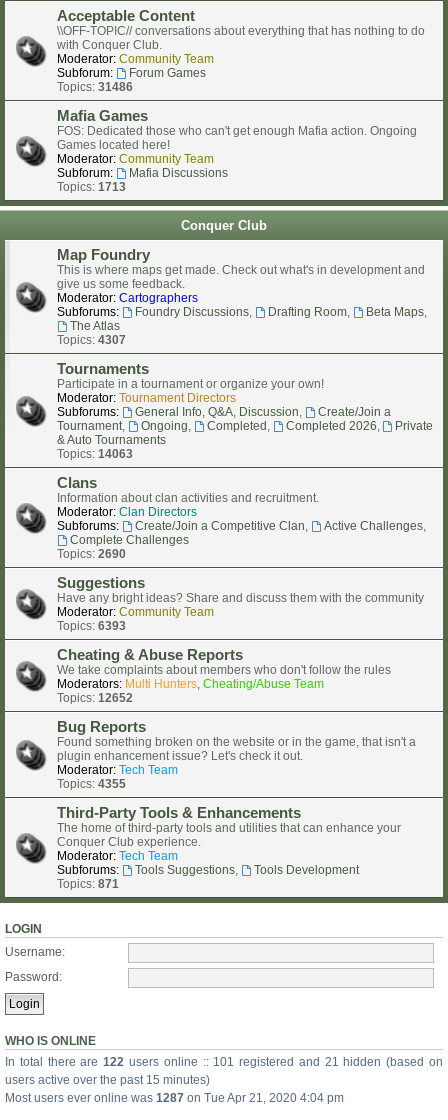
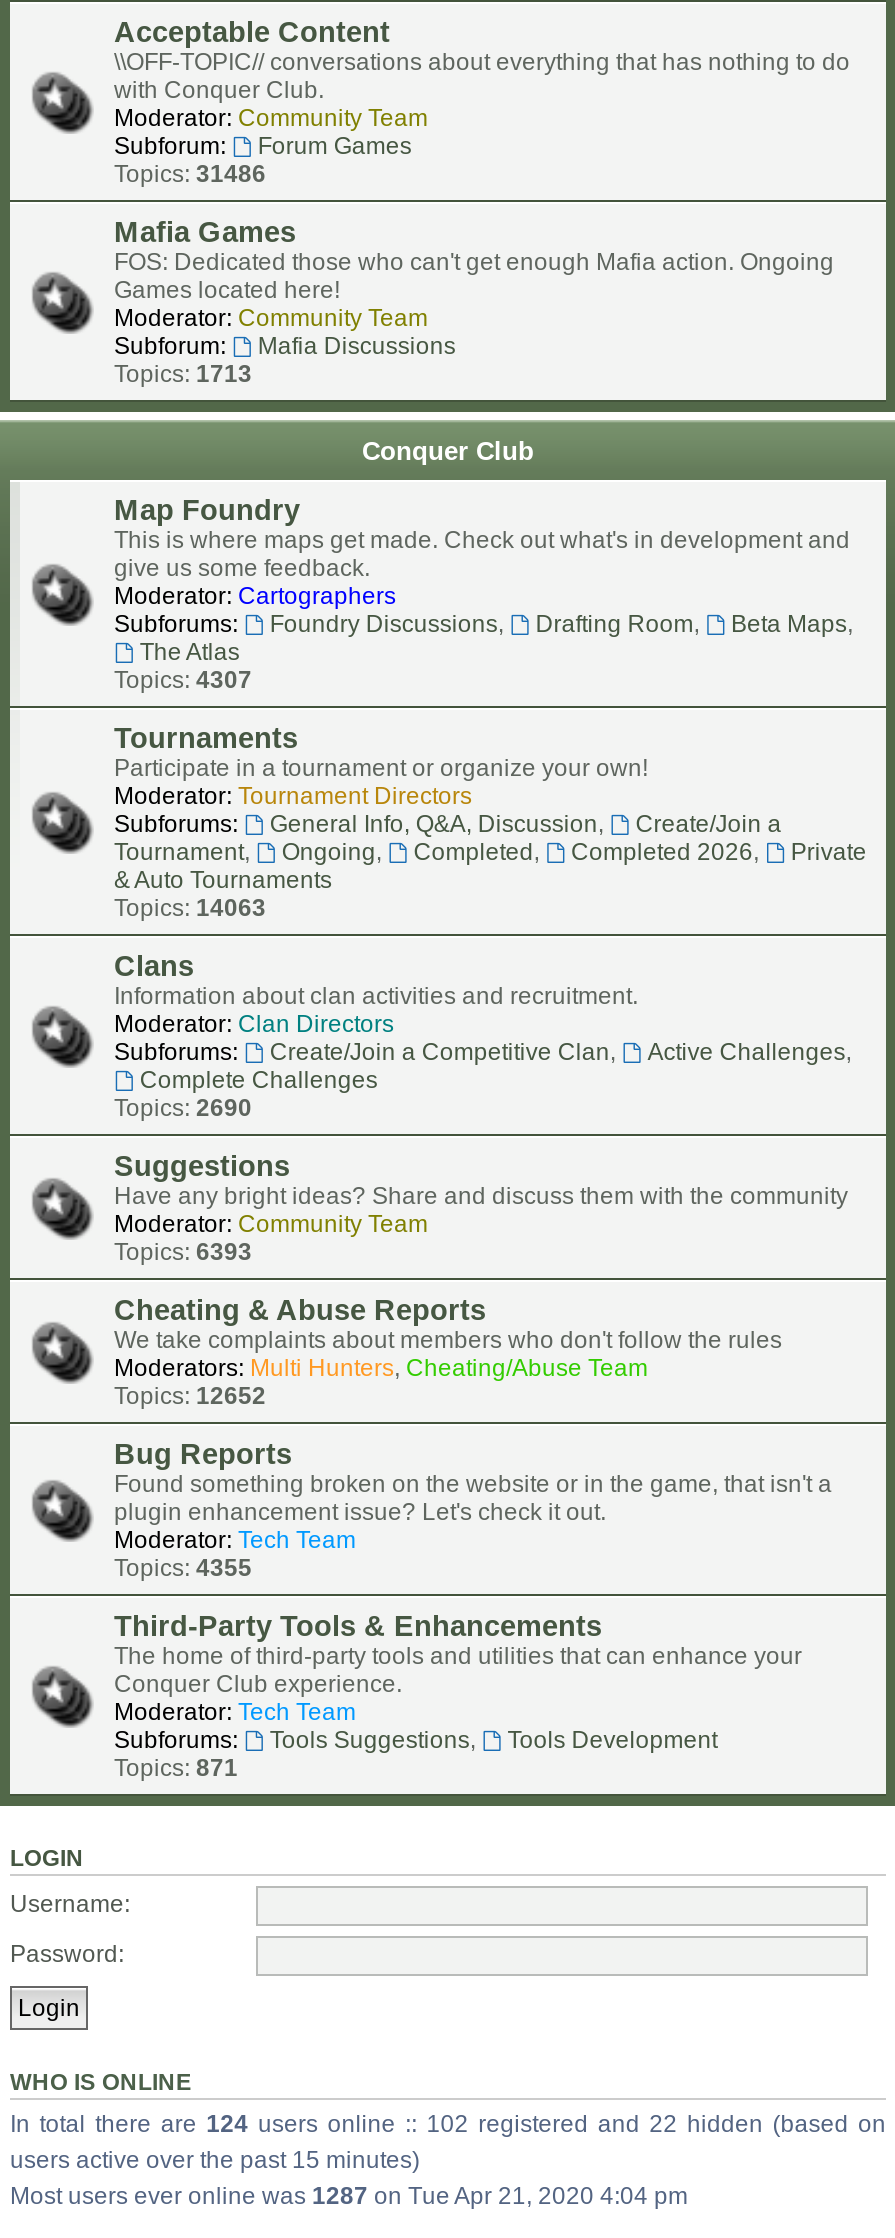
[5,1055,443,1069] In total there are 122 users online :: 101 registered and 21 hidden (based on -> [10,2110,886,2138] In total there are 124 users online :: 102 registered and 22 hidden (based on

